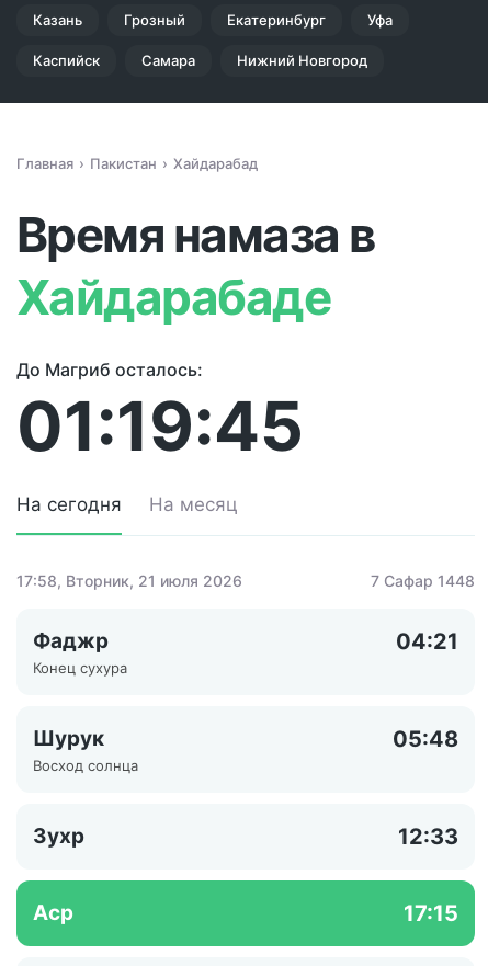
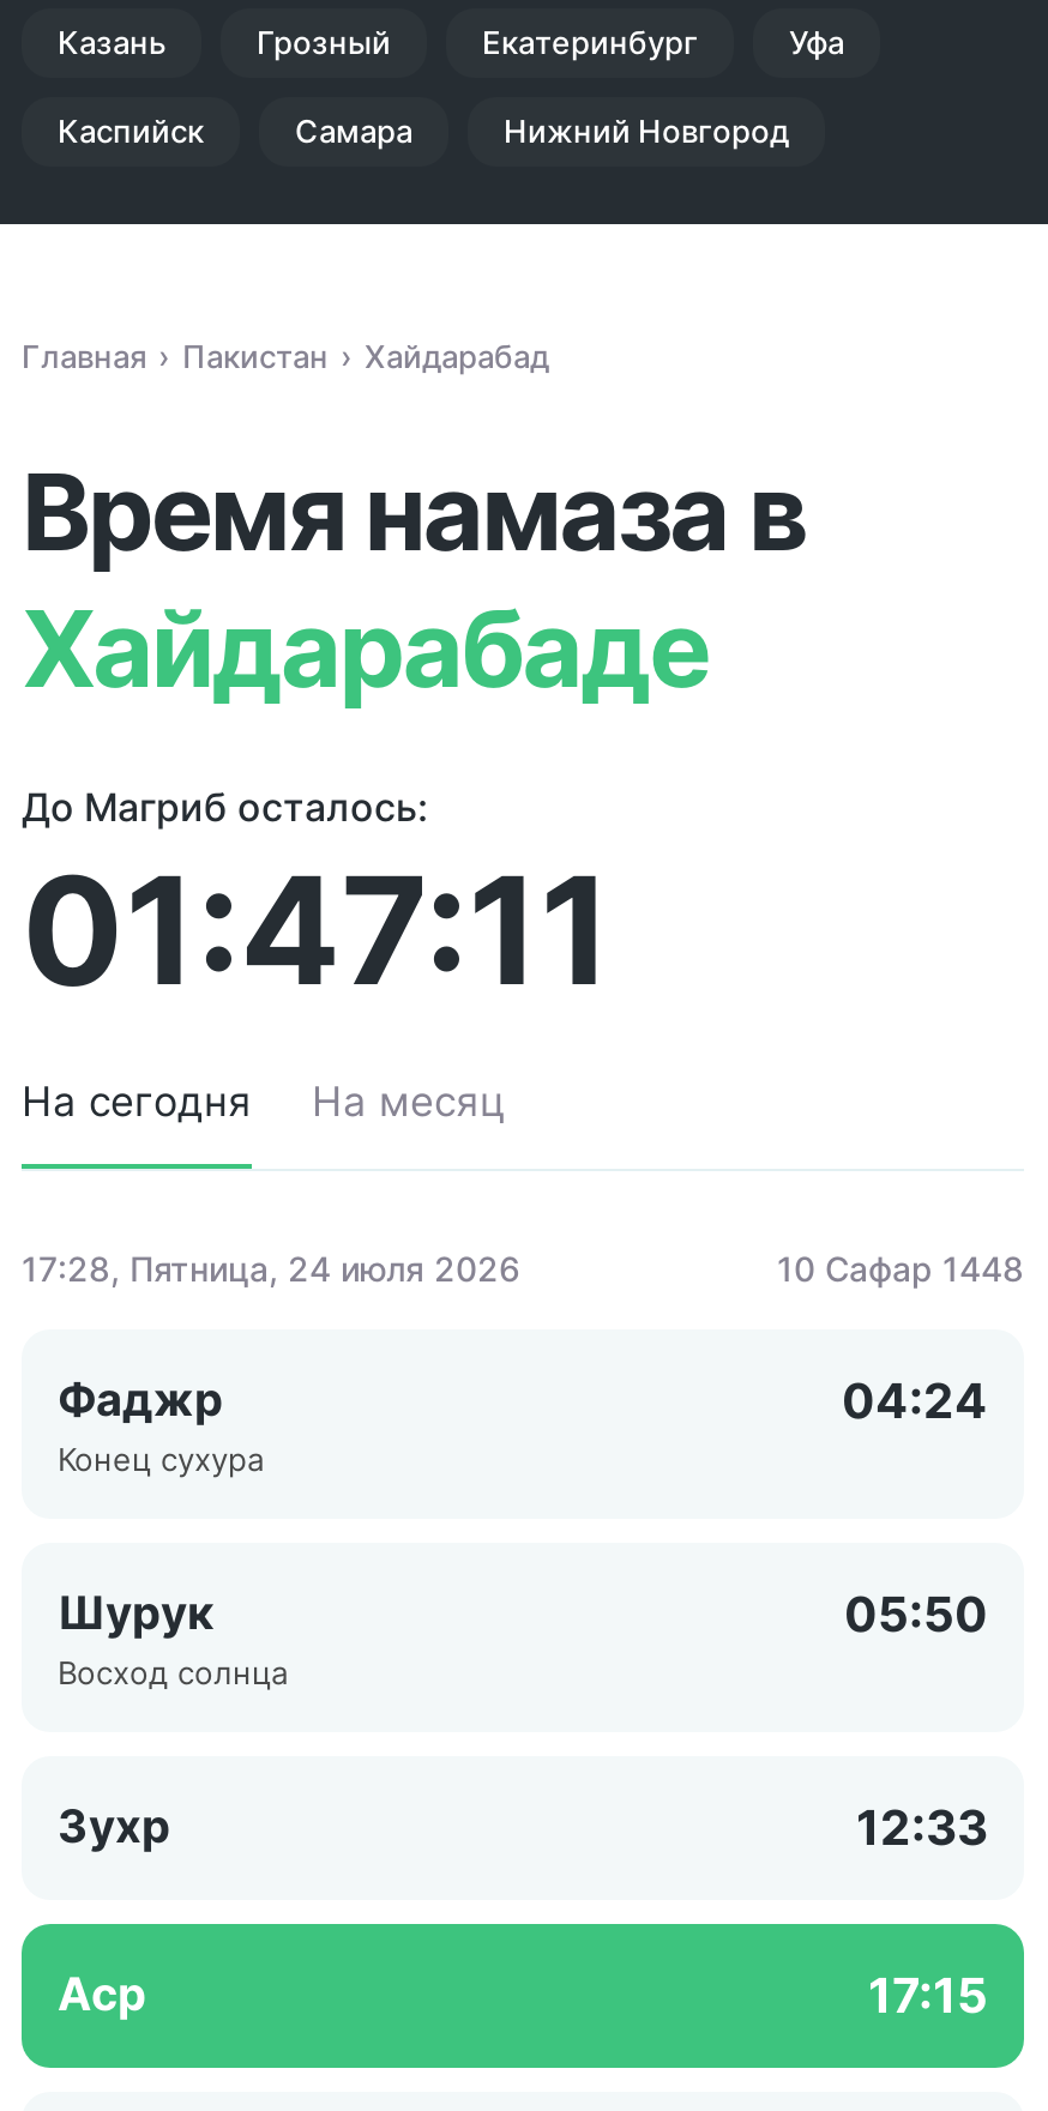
[16,385,304,467] 01:19:45 -> [22,840,612,1020] 01:47:11
[16,571,242,590] 17:58, Вторник, 21 июля 2026 -> [22,1248,520,1289] 17:28, Пятница, 24 июля 2026
[371,571,475,590] 7 Сафар 1448 -> [777,1248,1024,1289] 10 Сафар 1448
[396,628,458,655] 04:21 -> [842,1373,988,1430] 04:24
[393,726,458,752] 05:48 -> [844,1586,988,1643] 05:50

